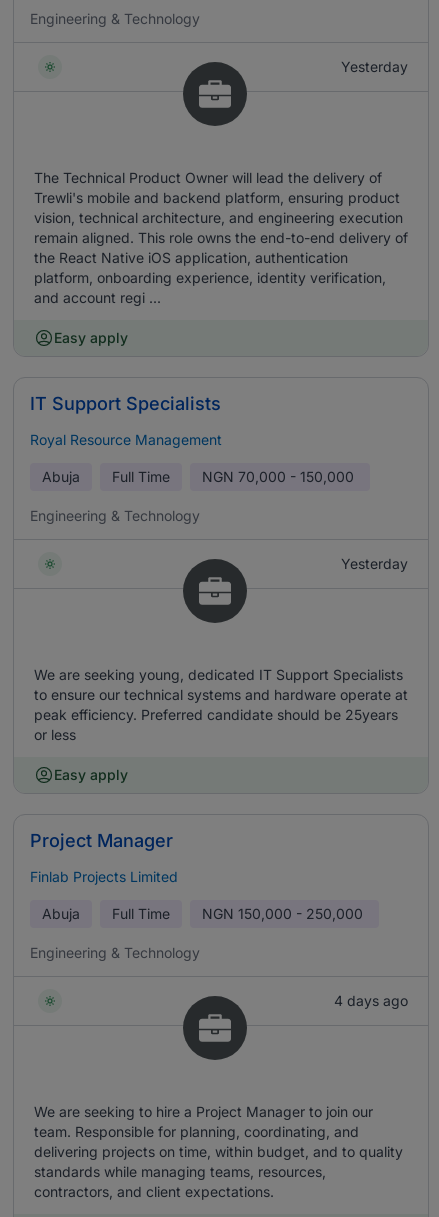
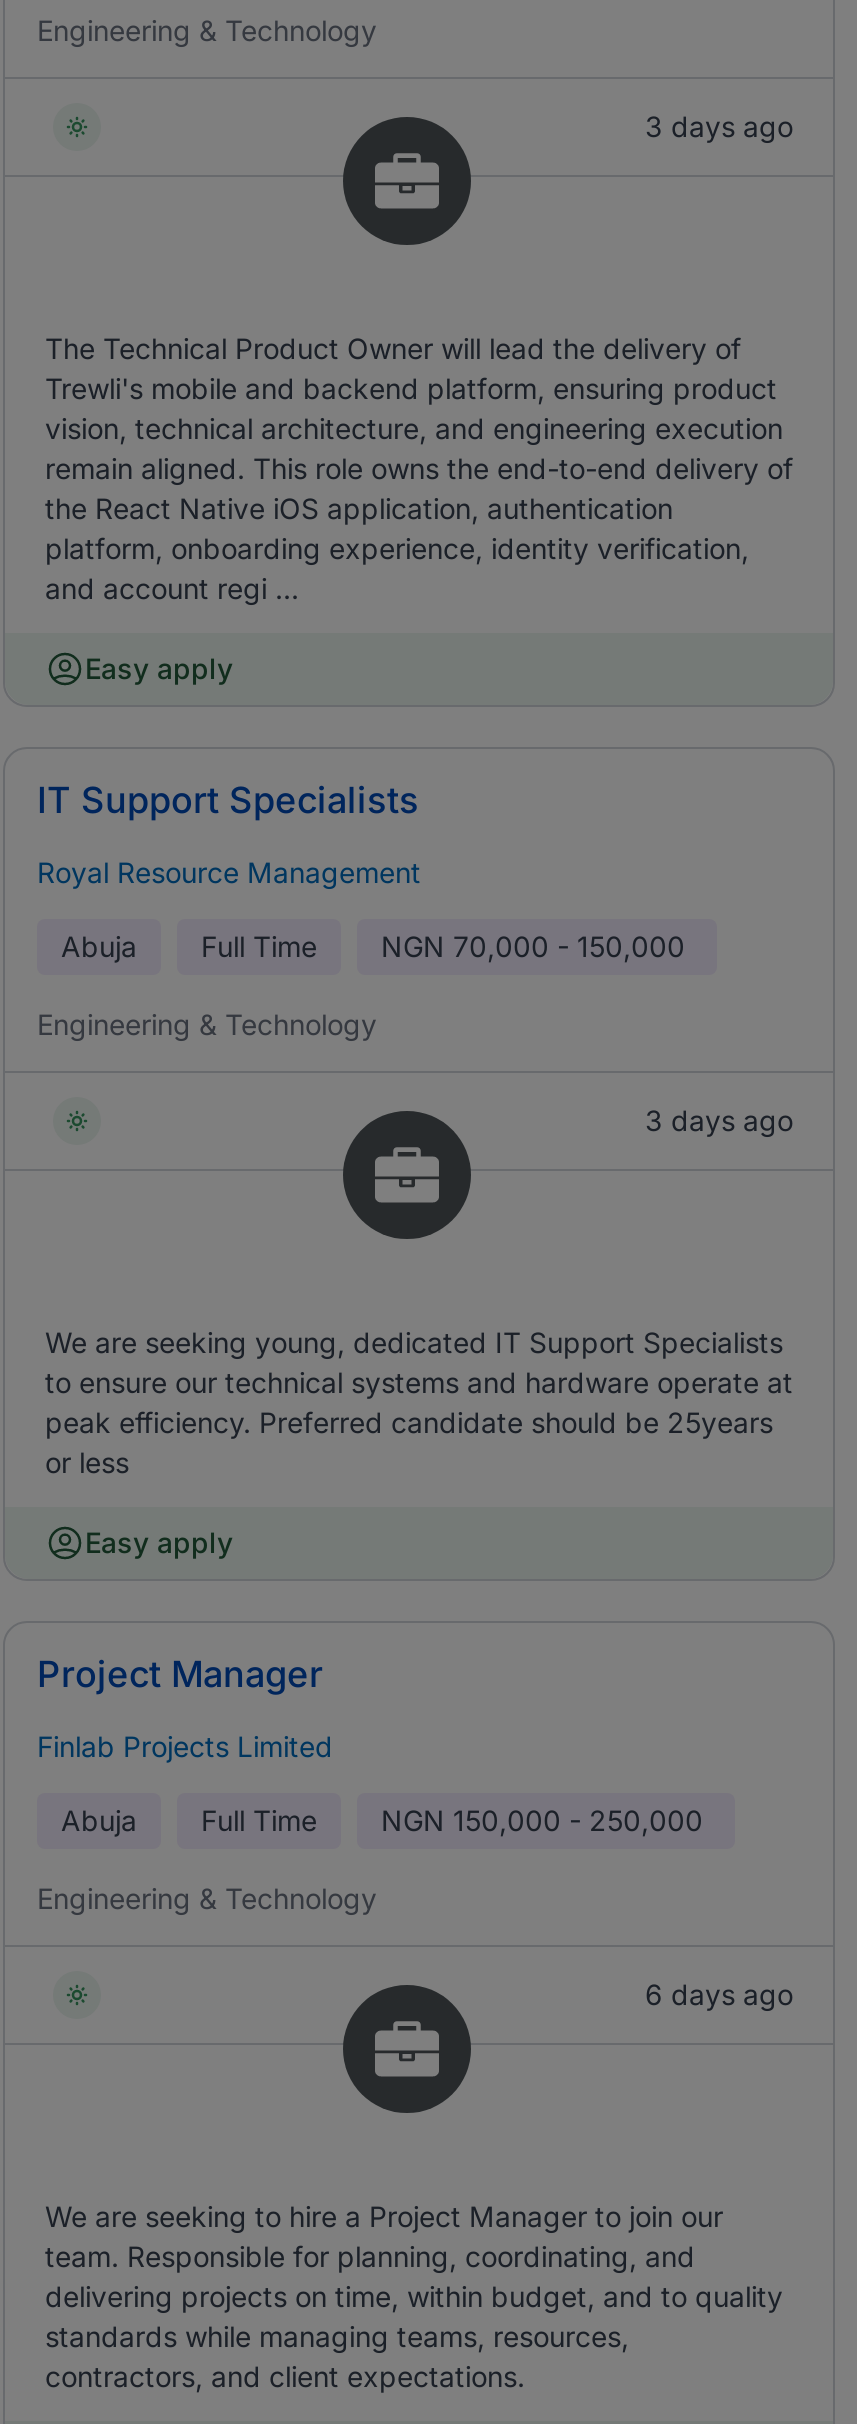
[341,58,408,75] Yesterday -> [645,109,793,143] 3 days ago
[341,555,408,572] Yesterday -> [645,1103,793,1137] 3 days ago
[334,992,408,1009] 4 days ago -> [645,1977,793,2011] 6 days ago

